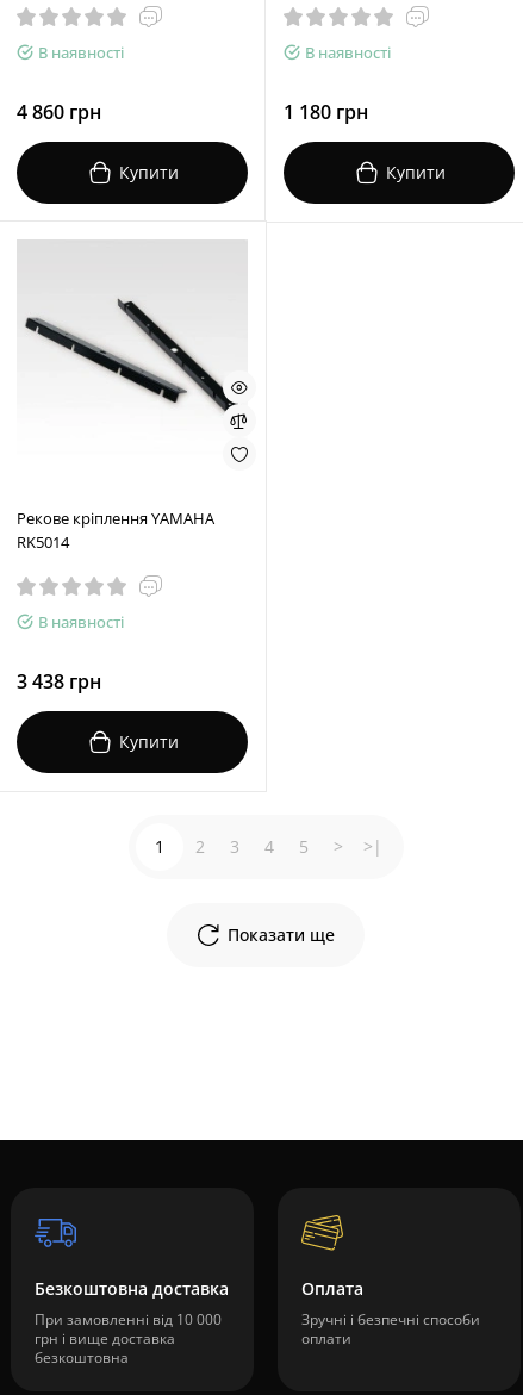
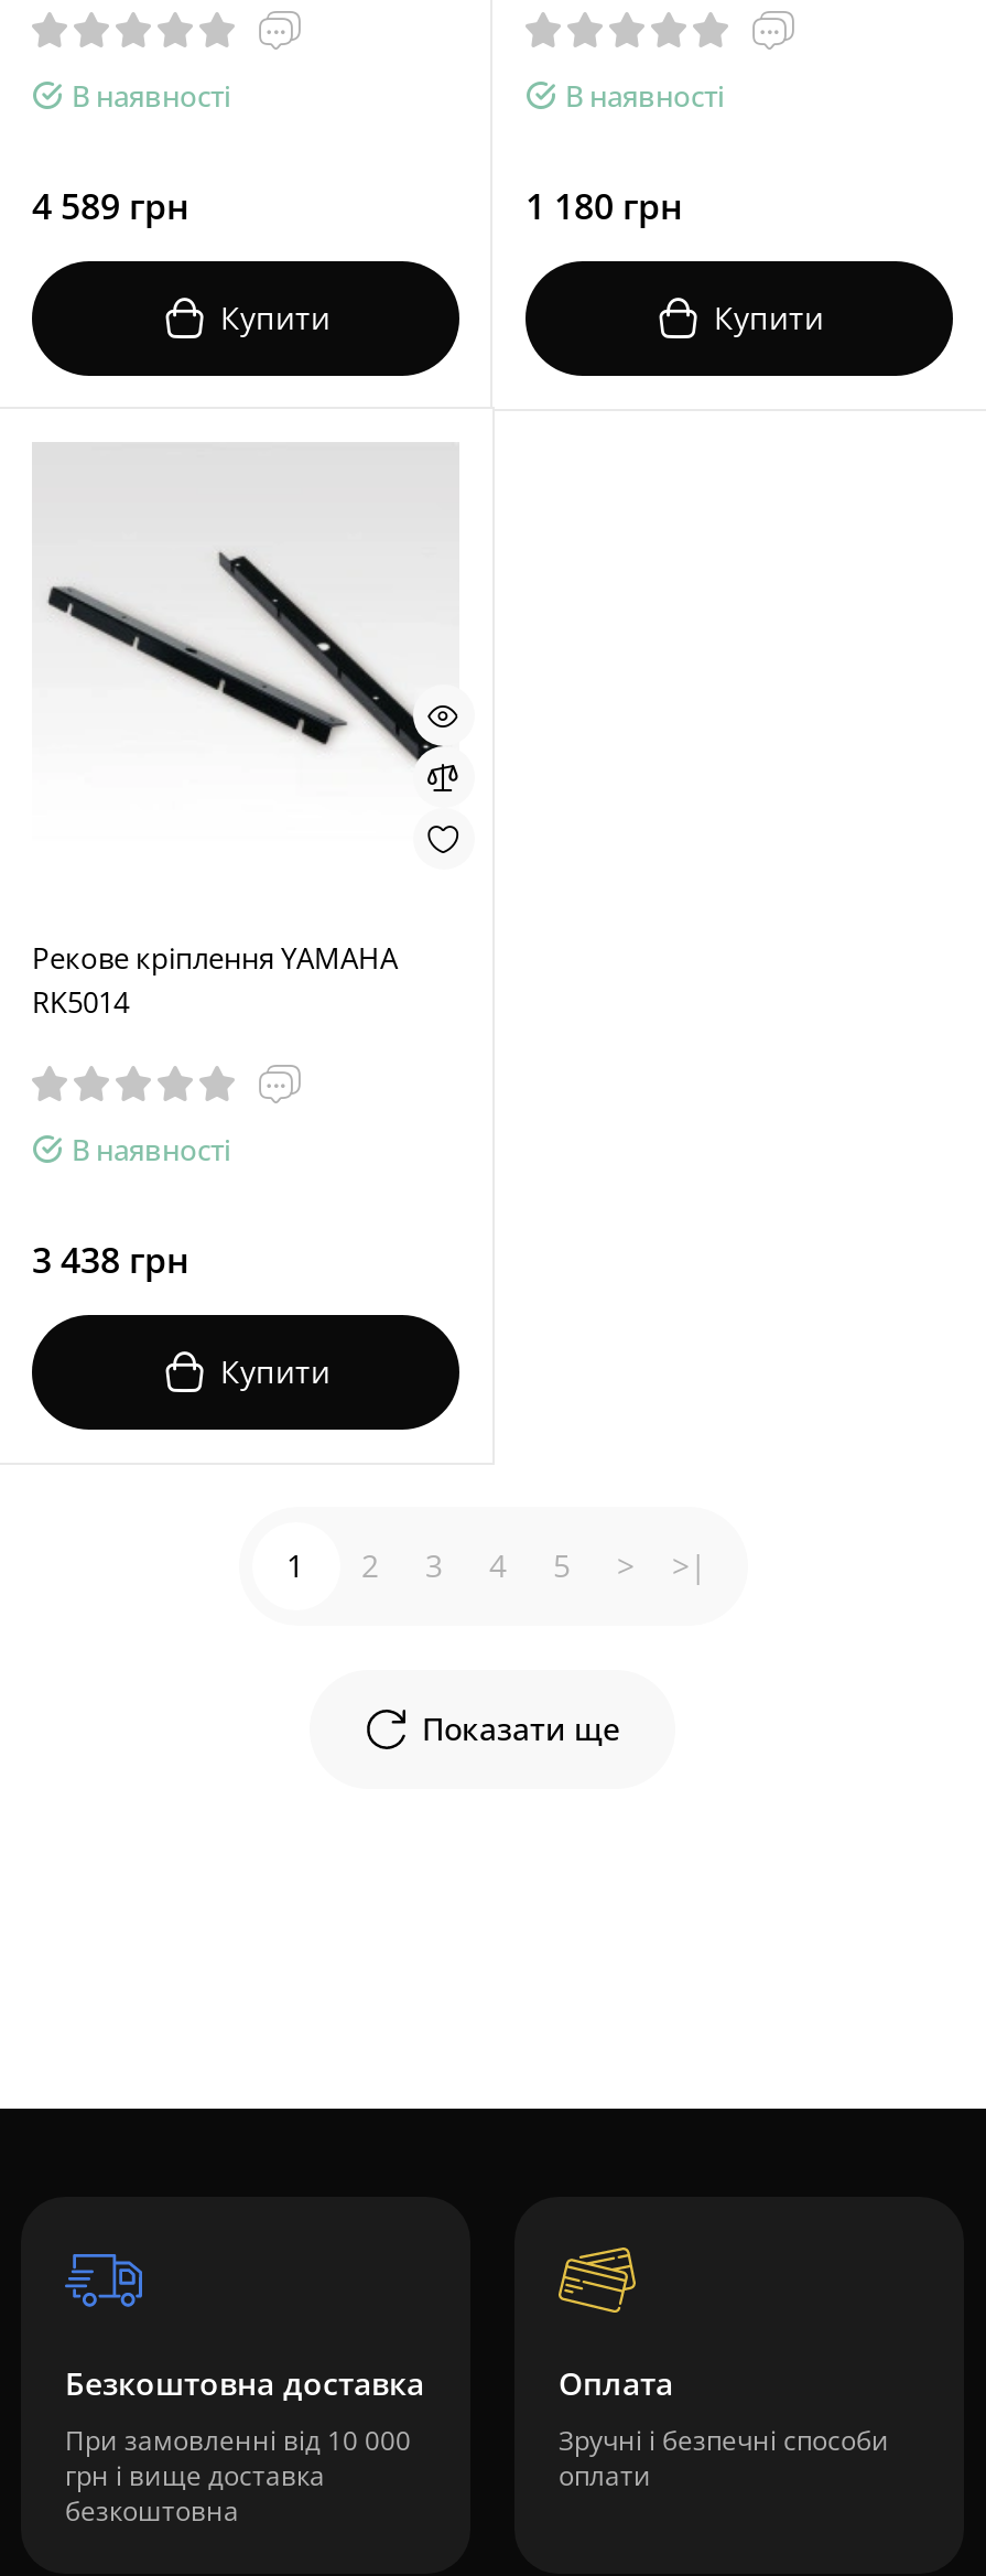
[17,99,101,125] 4 860 грн -> [32,182,188,230] 4 589 грн

